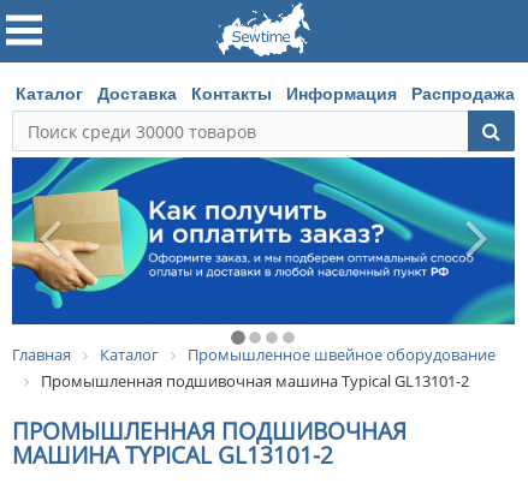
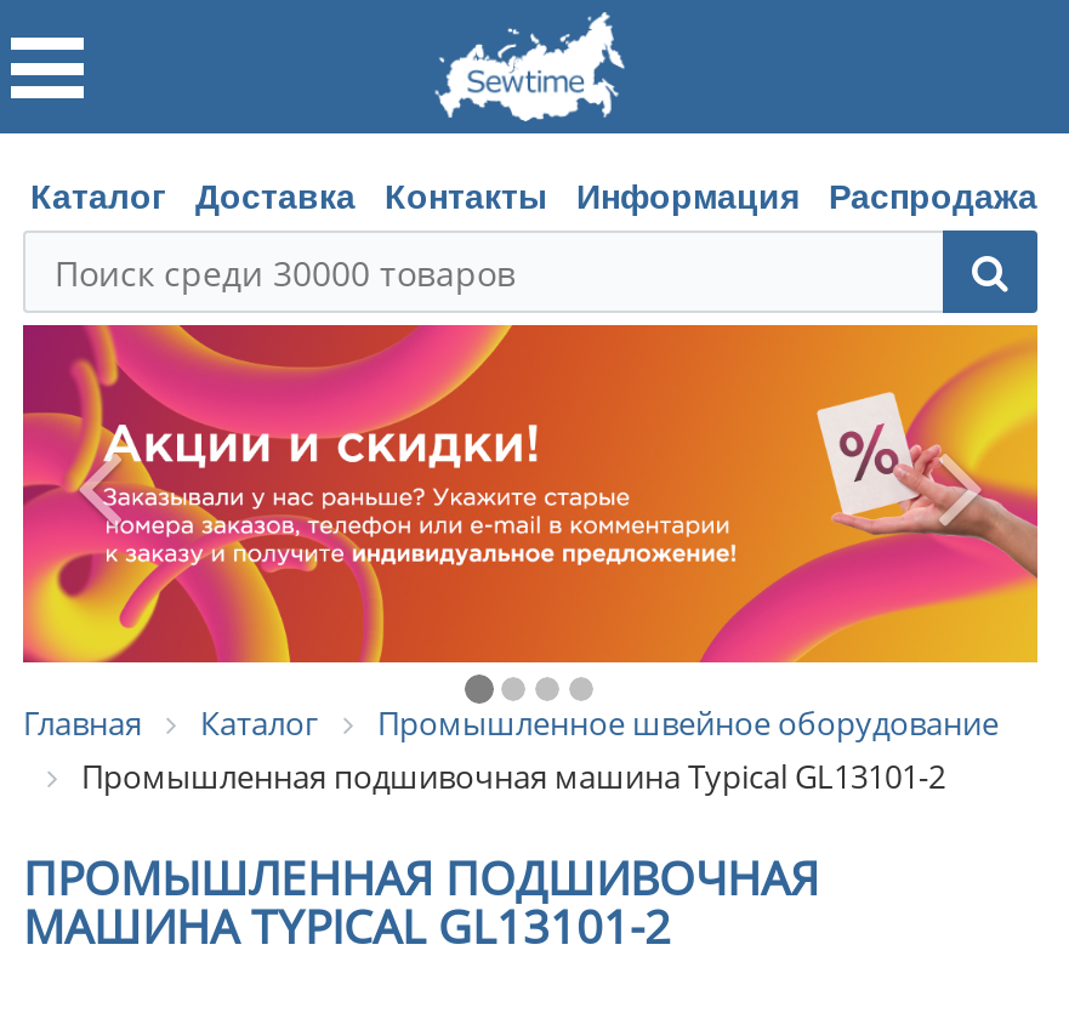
[11,156,516,326] [image] -> [21,323,1040,665] [image]

